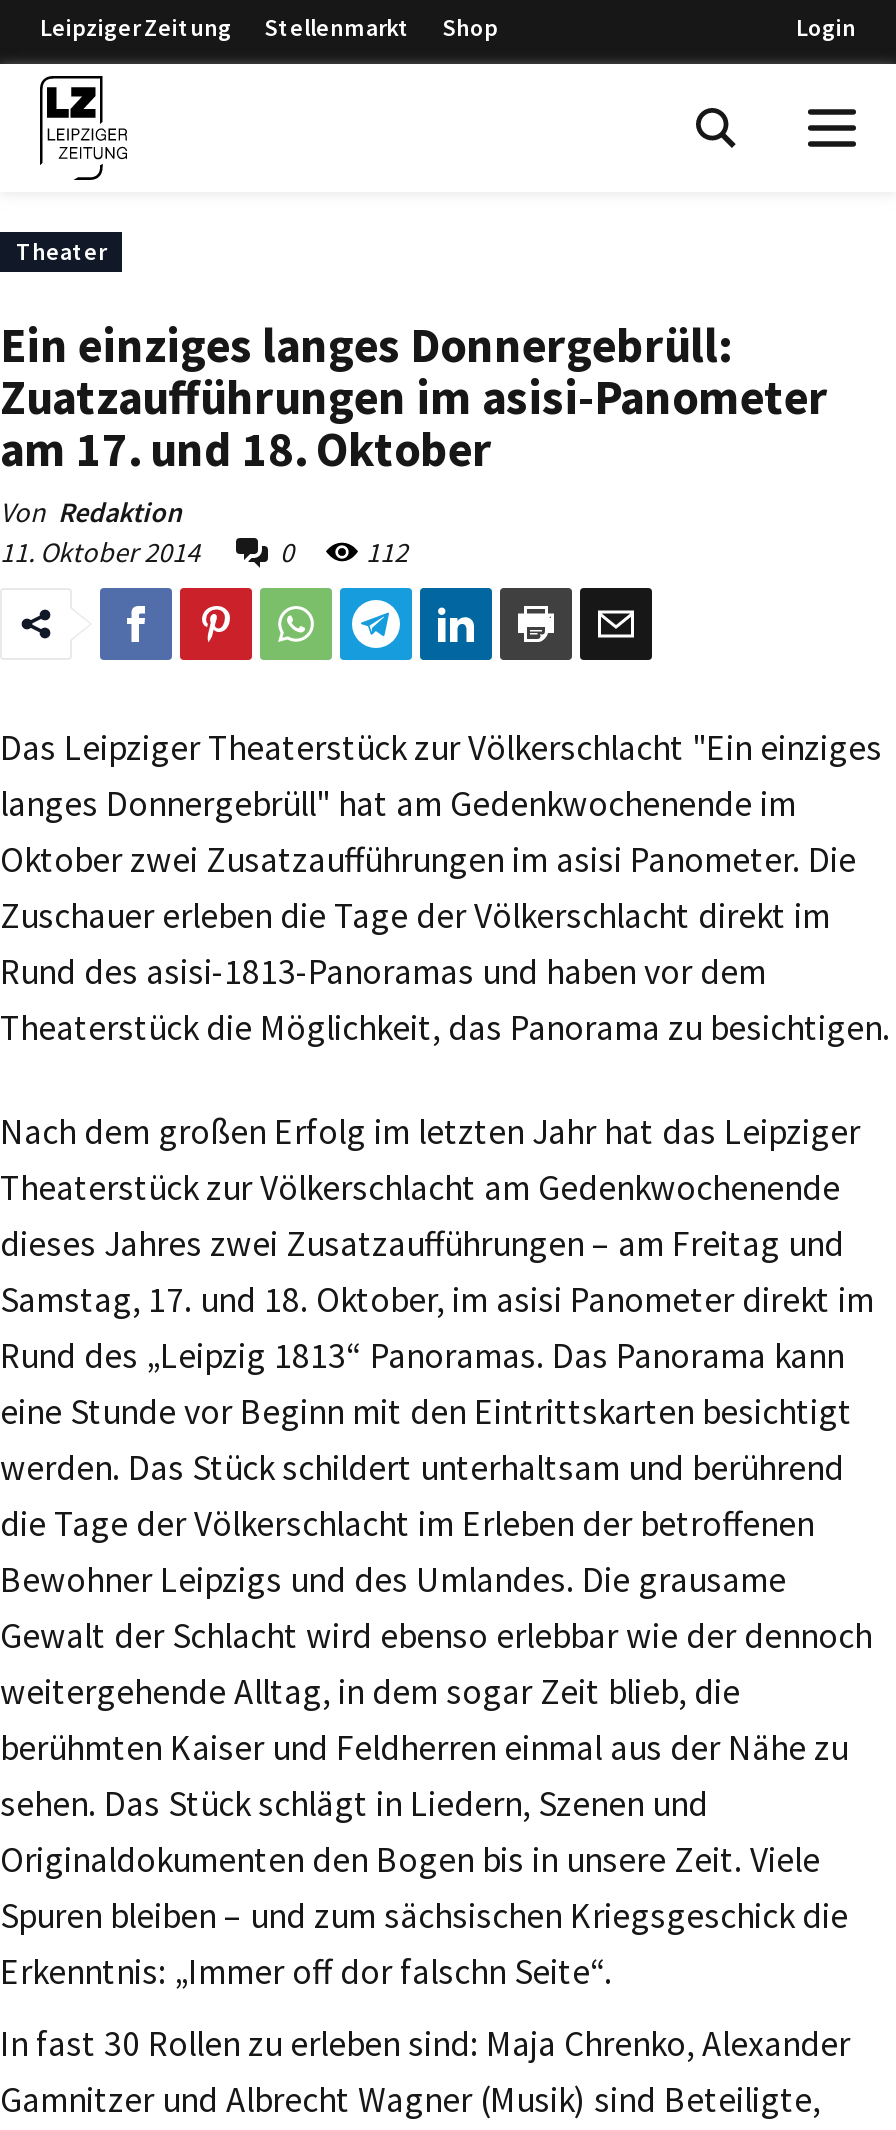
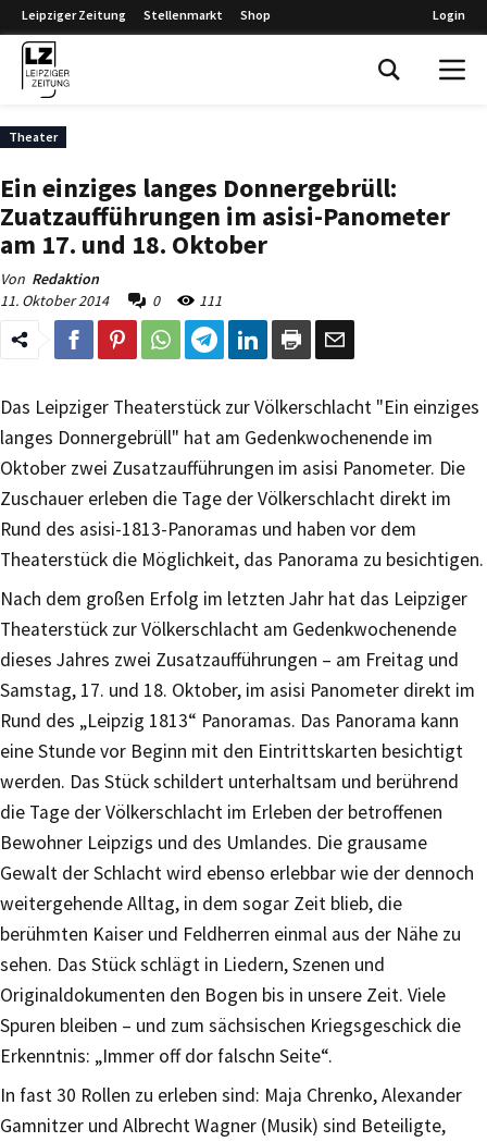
[280,534,408,570] 0 112 -> [152,291,222,310] 0 111

